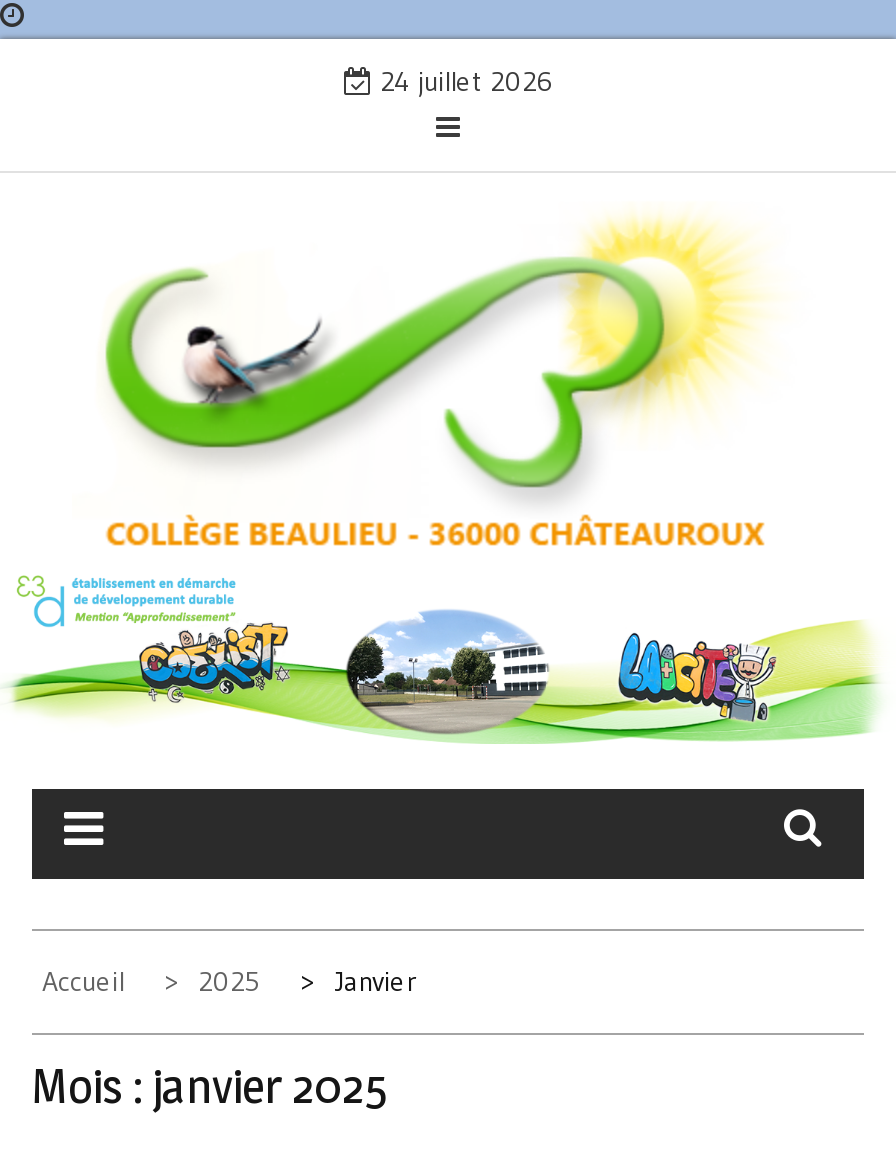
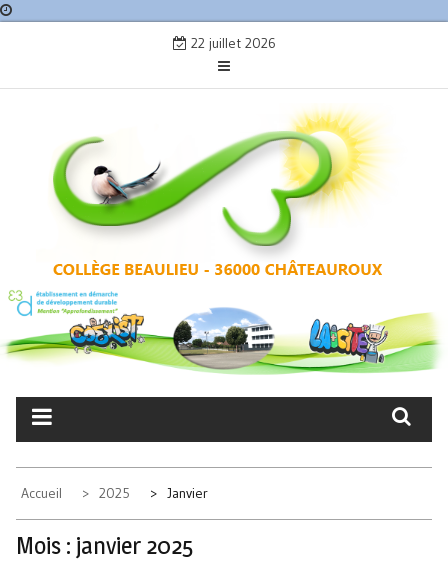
[372,63,552,99] 24 juillet 2026 -> [186,34,275,52] 22 juillet 2026

